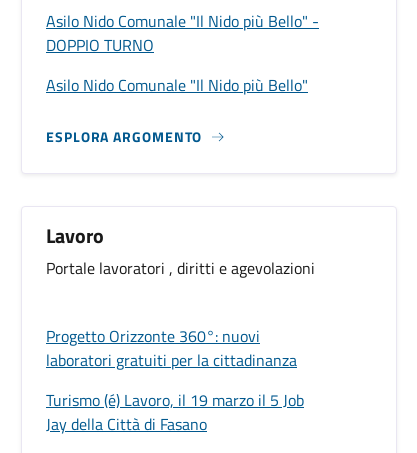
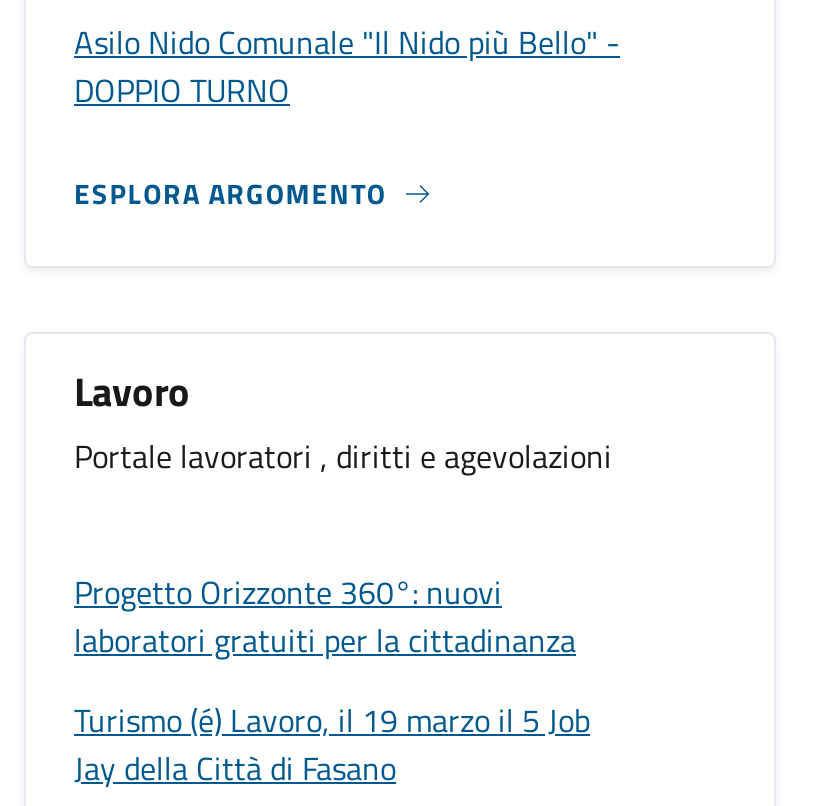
[46,72,308,96] Asilo Nido Comunale "Il Nido più Bello" -> none

